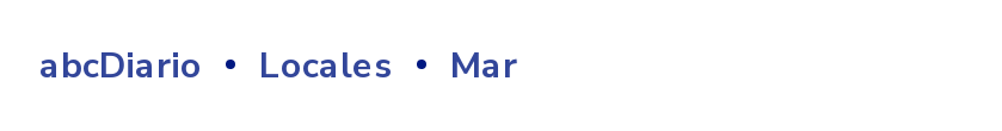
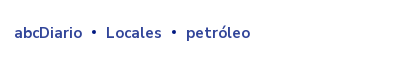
[450,41,517,89] Mar -> [186,22,250,42] petróleo

